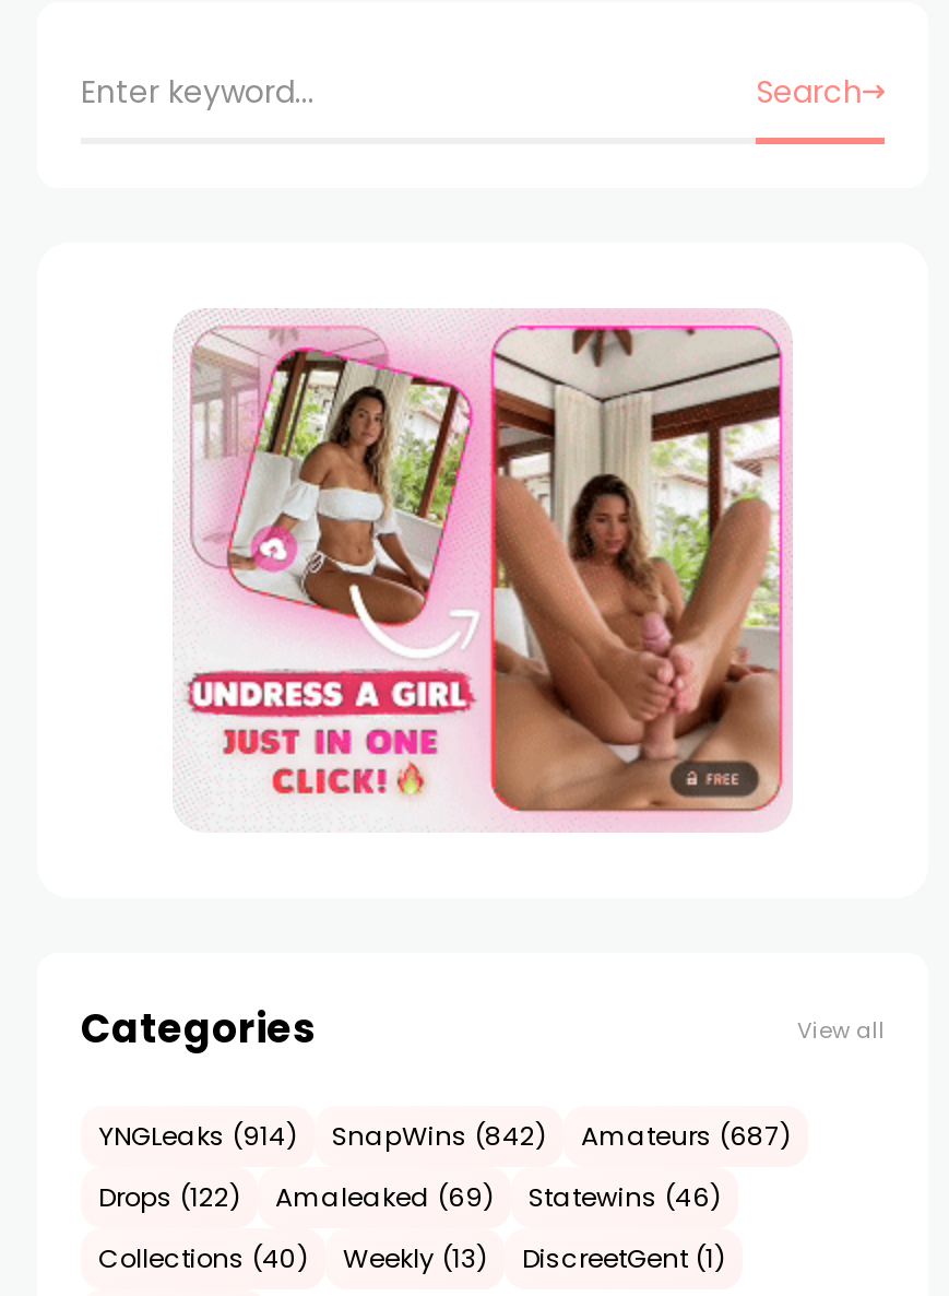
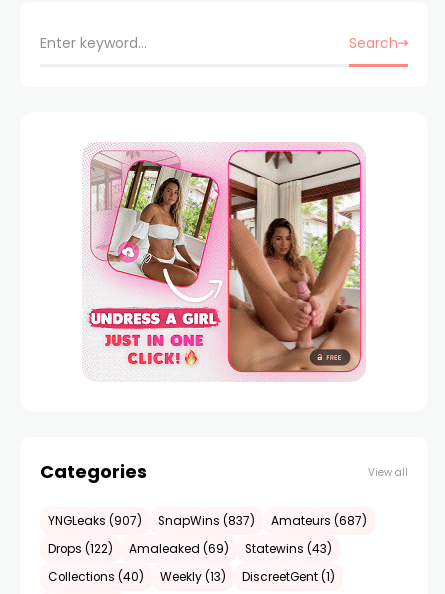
[98,1119,297,1154] YNGLeaks (914) -> [48,513,142,529] YNGLeaks (907)
[332,1119,546,1154] SnapWins (842) -> [158,513,255,529] SnapWins (837)
[98,1180,721,1215] Drops (122) Amaleaked (69) Statewins (46) -> [48,541,332,557] Drops (122) Amaleaked (69) Statewins (43)

